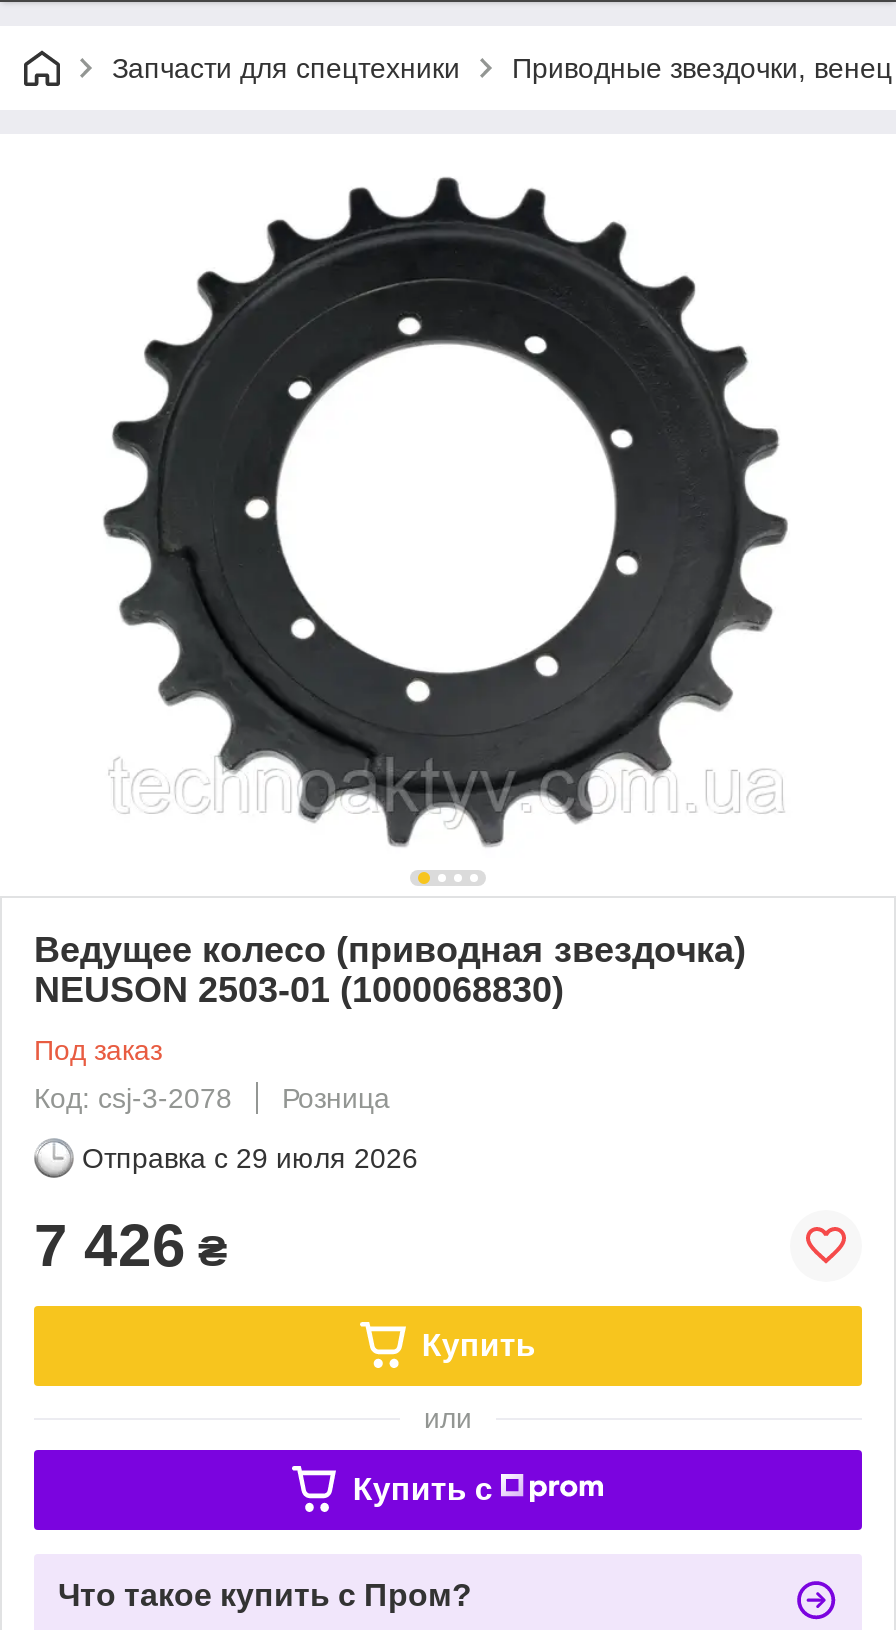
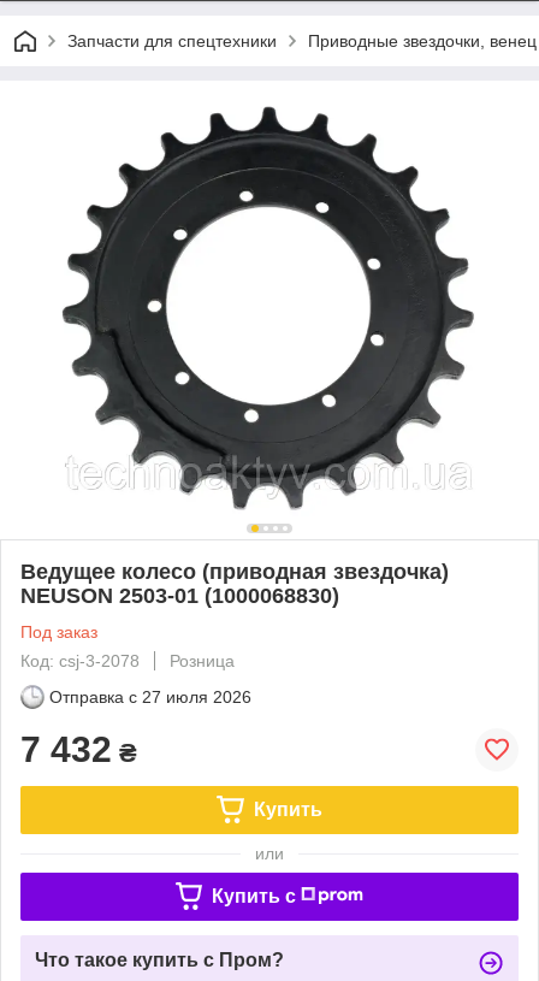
[82,1142,418,1174] Отправка с 29 июля 2026 -> [49,687,251,706] Отправка с 27 июля 2026
[34,1212,228,1278] 7 426 ₴ -> [20,729,137,769] 7 432 ₴

